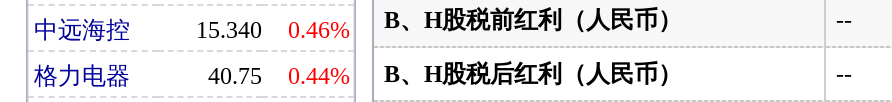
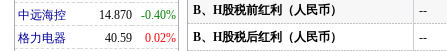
[196,16,262,44] 15.340 -> [99,8,132,22] 14.870
[288,16,350,44] 0.46% -> [141,8,176,22] -0.40%
[208,62,262,90] 40.75 -> [105,31,132,45] 40.59
[288,62,350,90] 0.44% -> [145,31,176,45] 0.02%

